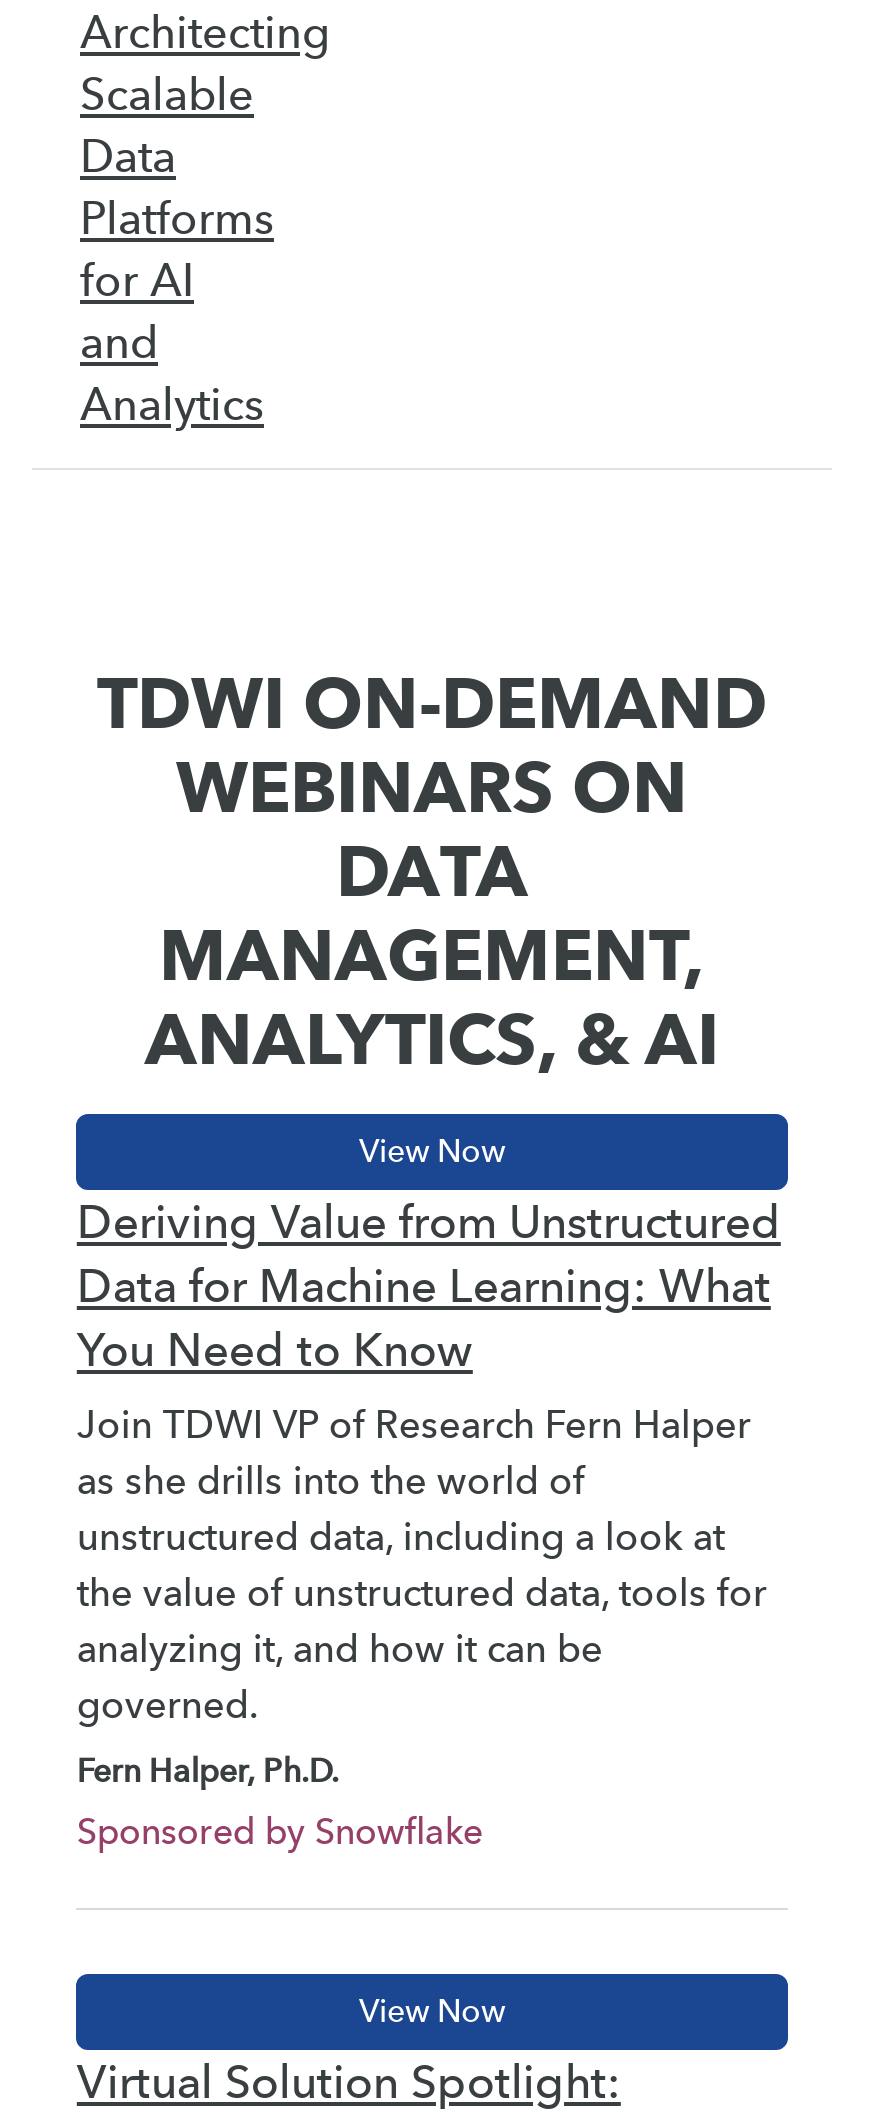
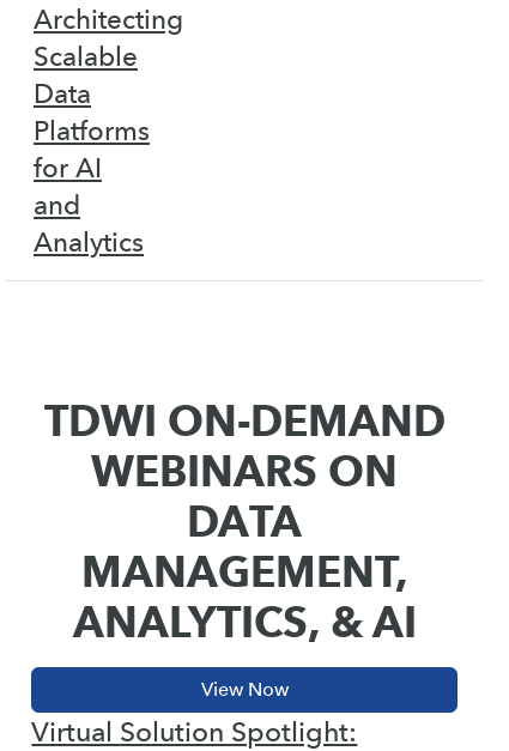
[77,1193,781,1854] Deriving Value from Unstructured | Data for Machine Learning: What | You Need to Know | Join TDWI VP of Research Fern Halper | as she drills into the world of | unstructured data, including a look at | the value of unstructured data, tools for | analyzing it, and how it can be | governed. | Fern Halper, Ph.D. | Sponsored by Snowflake -> none

